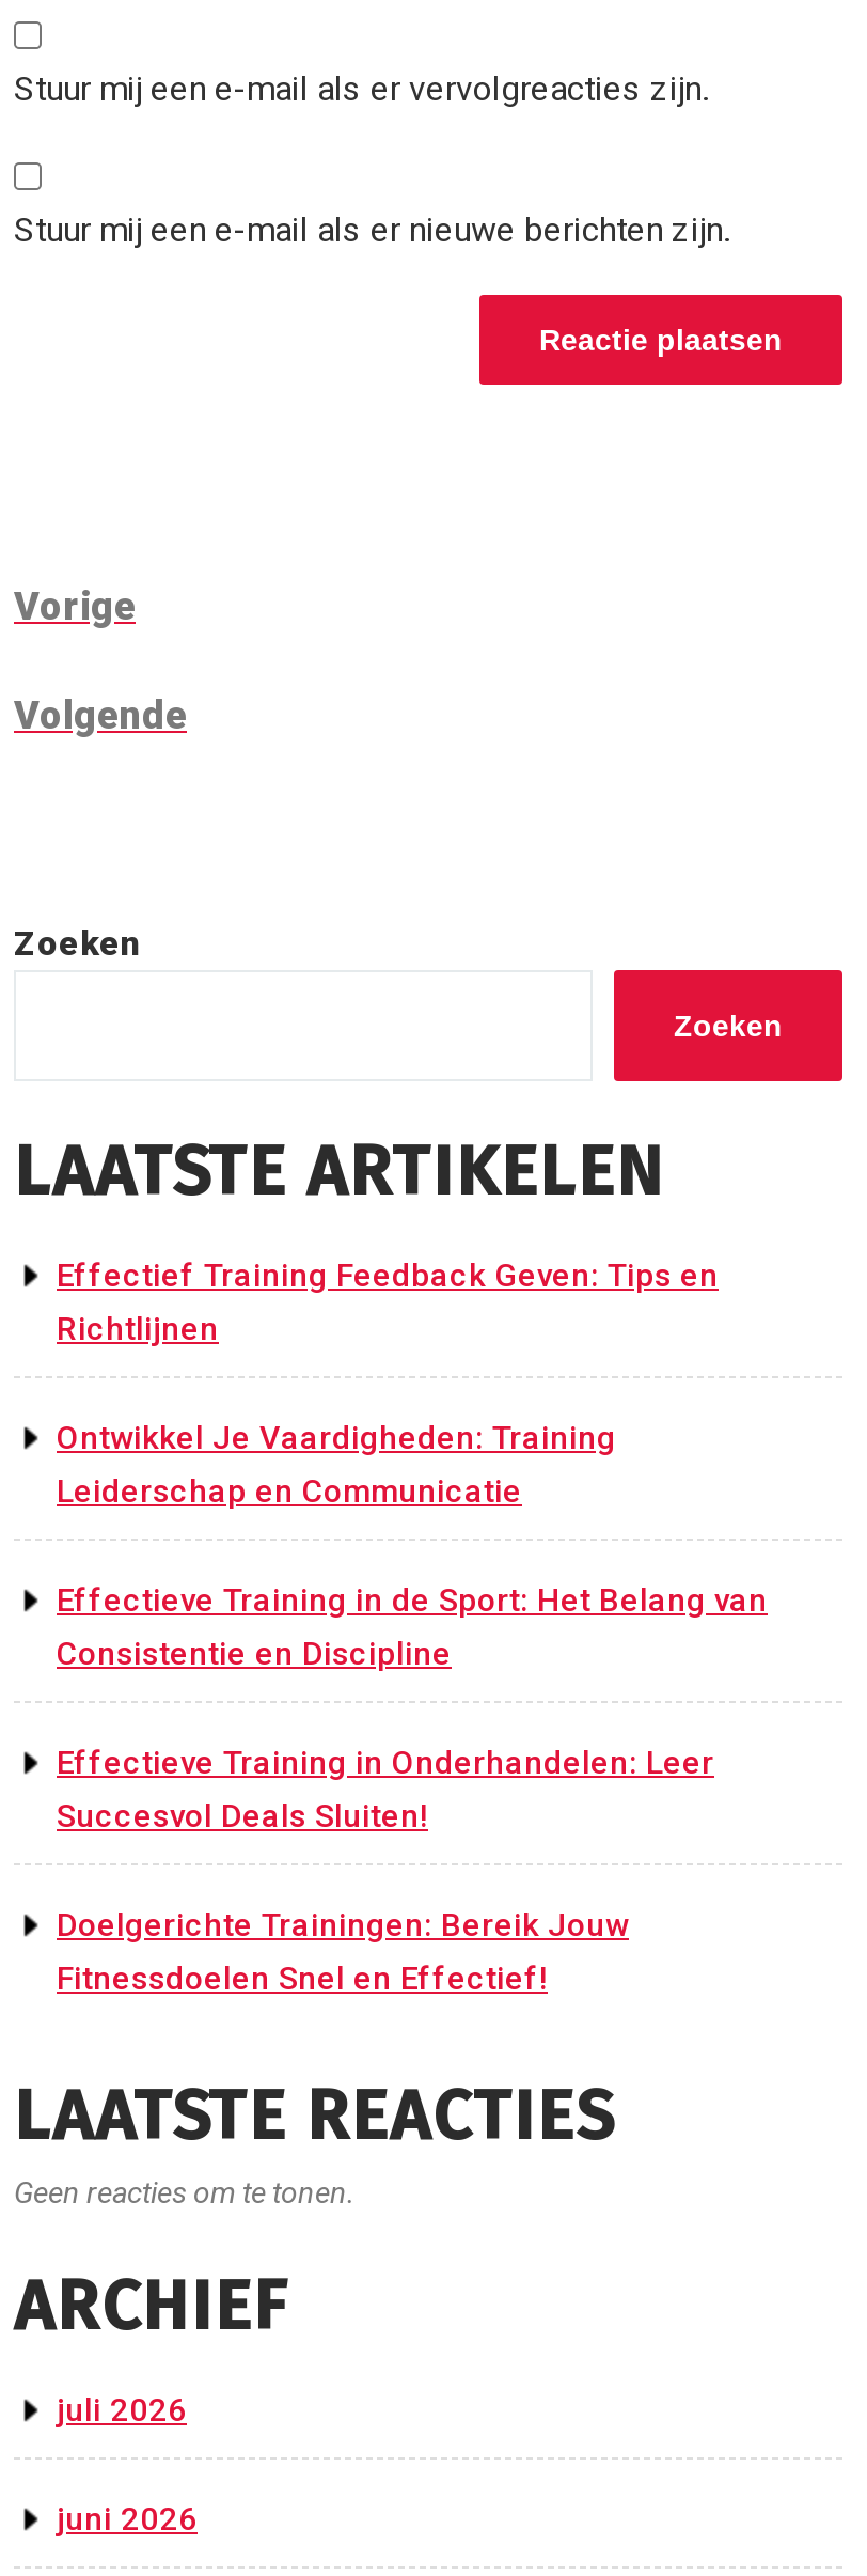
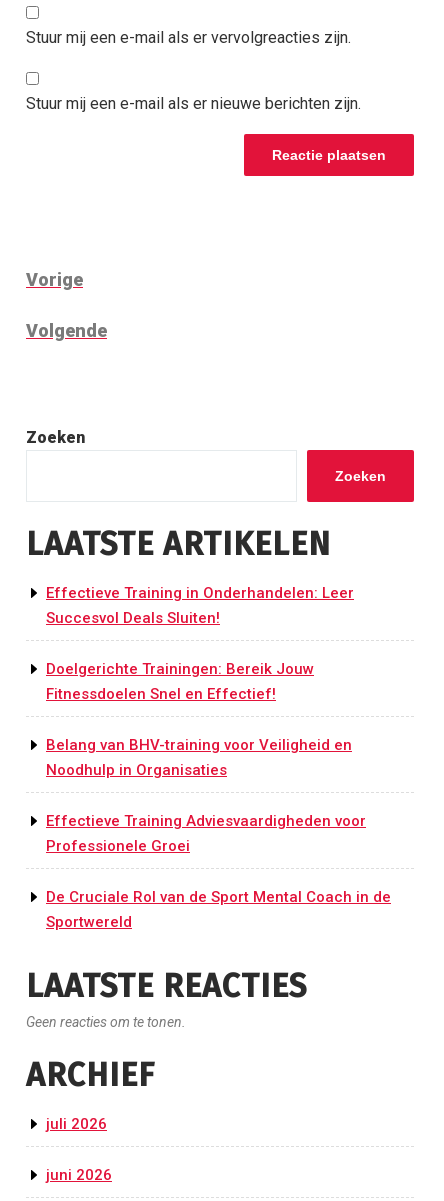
[57,1257,768,1674] Effectief Training Feedback Geven: Tips en | Richtlijnen | Ontwikkel Je Vaardigheden: Training | Leiderschap en Communicatie | Effectieve Training in de Sport: Het Belang van | Consistentie en Discipline -> none
moved [57,1745,714,1999] -> [46,584,354,703]: Effectieve Training in Onderhandelen: Leer | Succesvol Deals Sluiten! | Doelgerichte Trainingen: Bereik Jouw | Fitnessdoelen Snel en Effectief!
none -> [46,736,391,931] Belang van BHV-training voor Veiligheid en | Noodhulp in Organisaties | Effectieve Training Adviesvaardigheden voor | Professionele Groei | De Cruciale Rol van de Sport Mental Coach in de | Sportwereld

